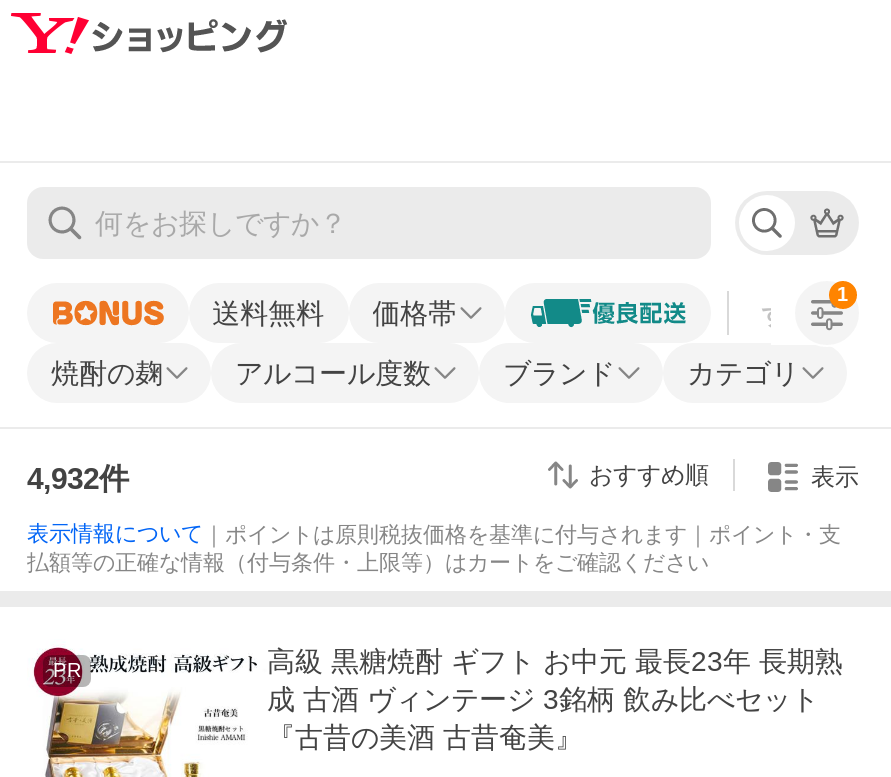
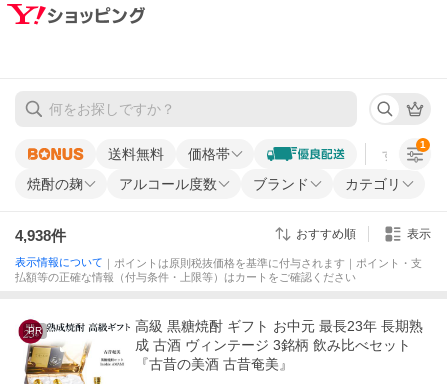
[27,460,129,494] 4,932件 -> [15,226,66,243] 4,938件

